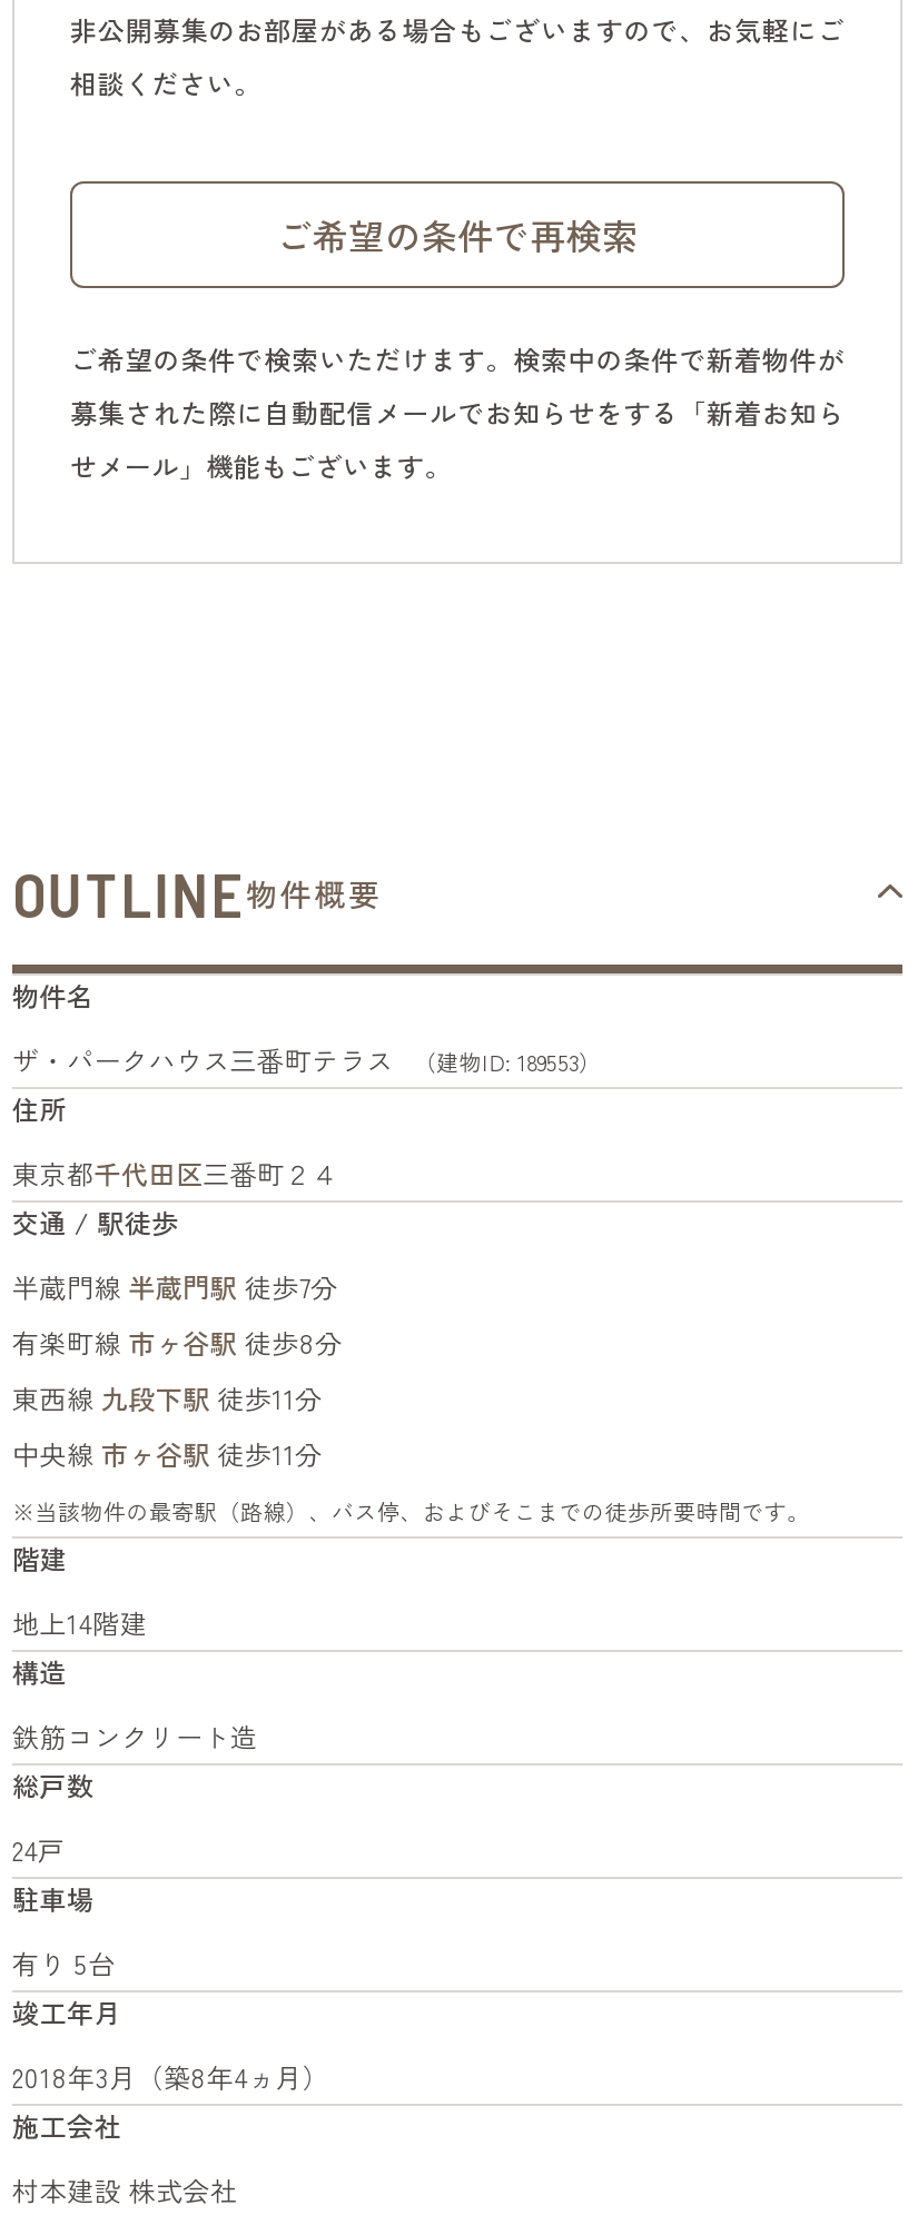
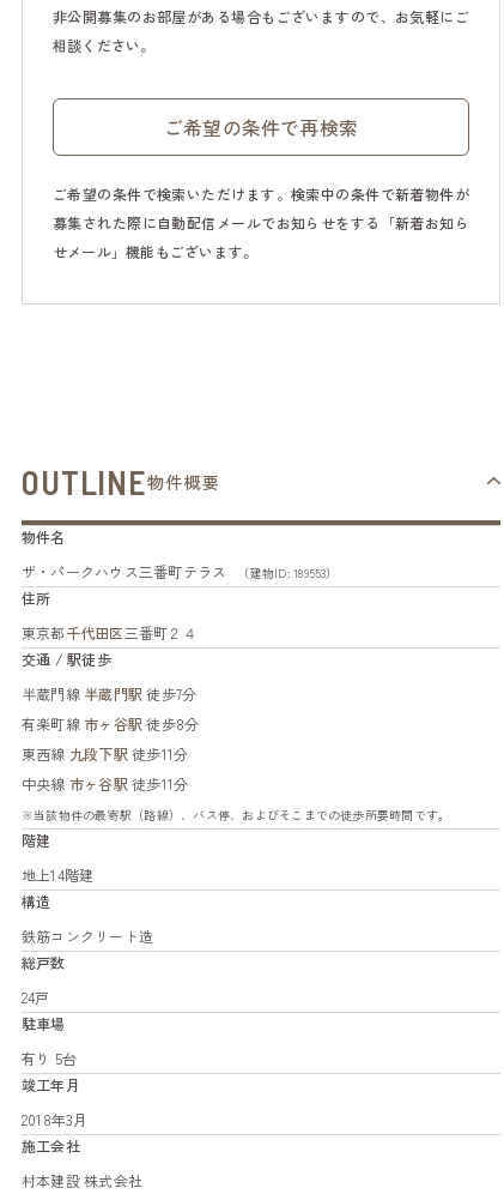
[12,2057,330,2095] 2018年3月（築8年4ヵ月） -> [22,1109,88,1129] 2018年3月

